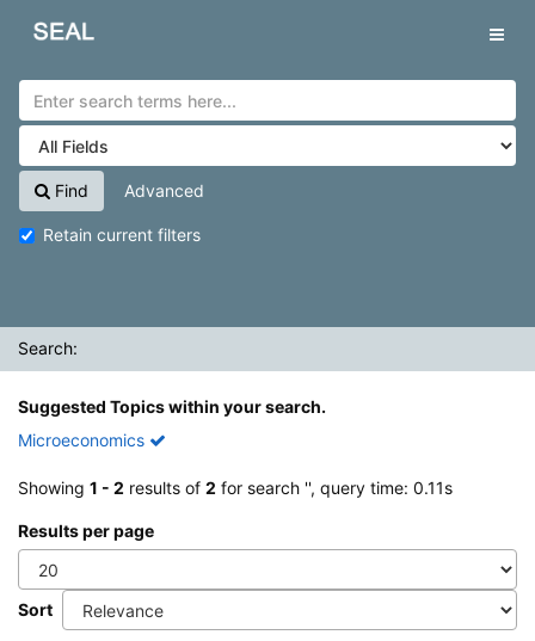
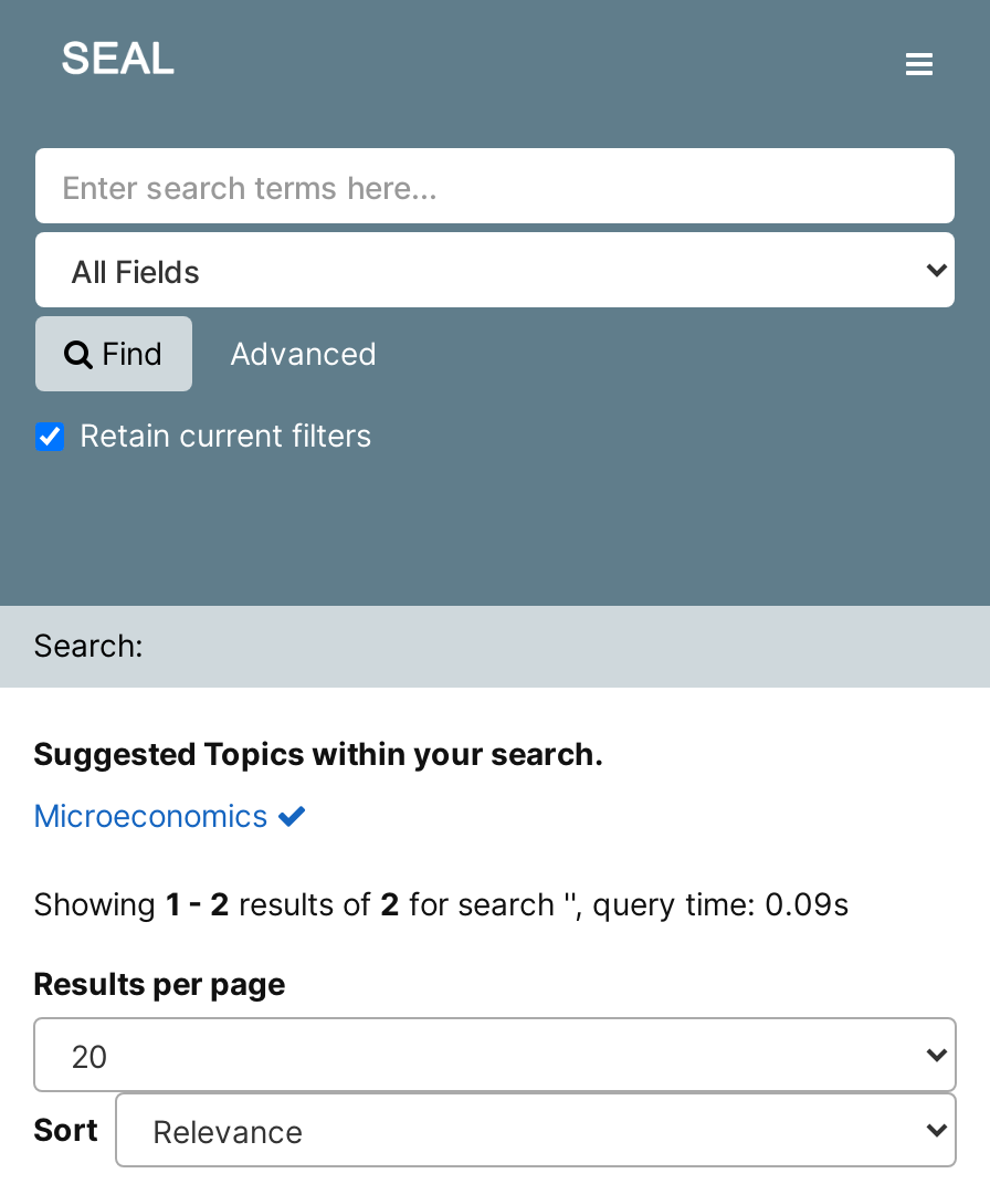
[18,477,453,498] Showing 1 - 2 results of 2 for search ' ', query time: 0.11s -> [33,884,849,922] Showing 1 - 2 results of 2 for search ' ', query time: 0.09s

